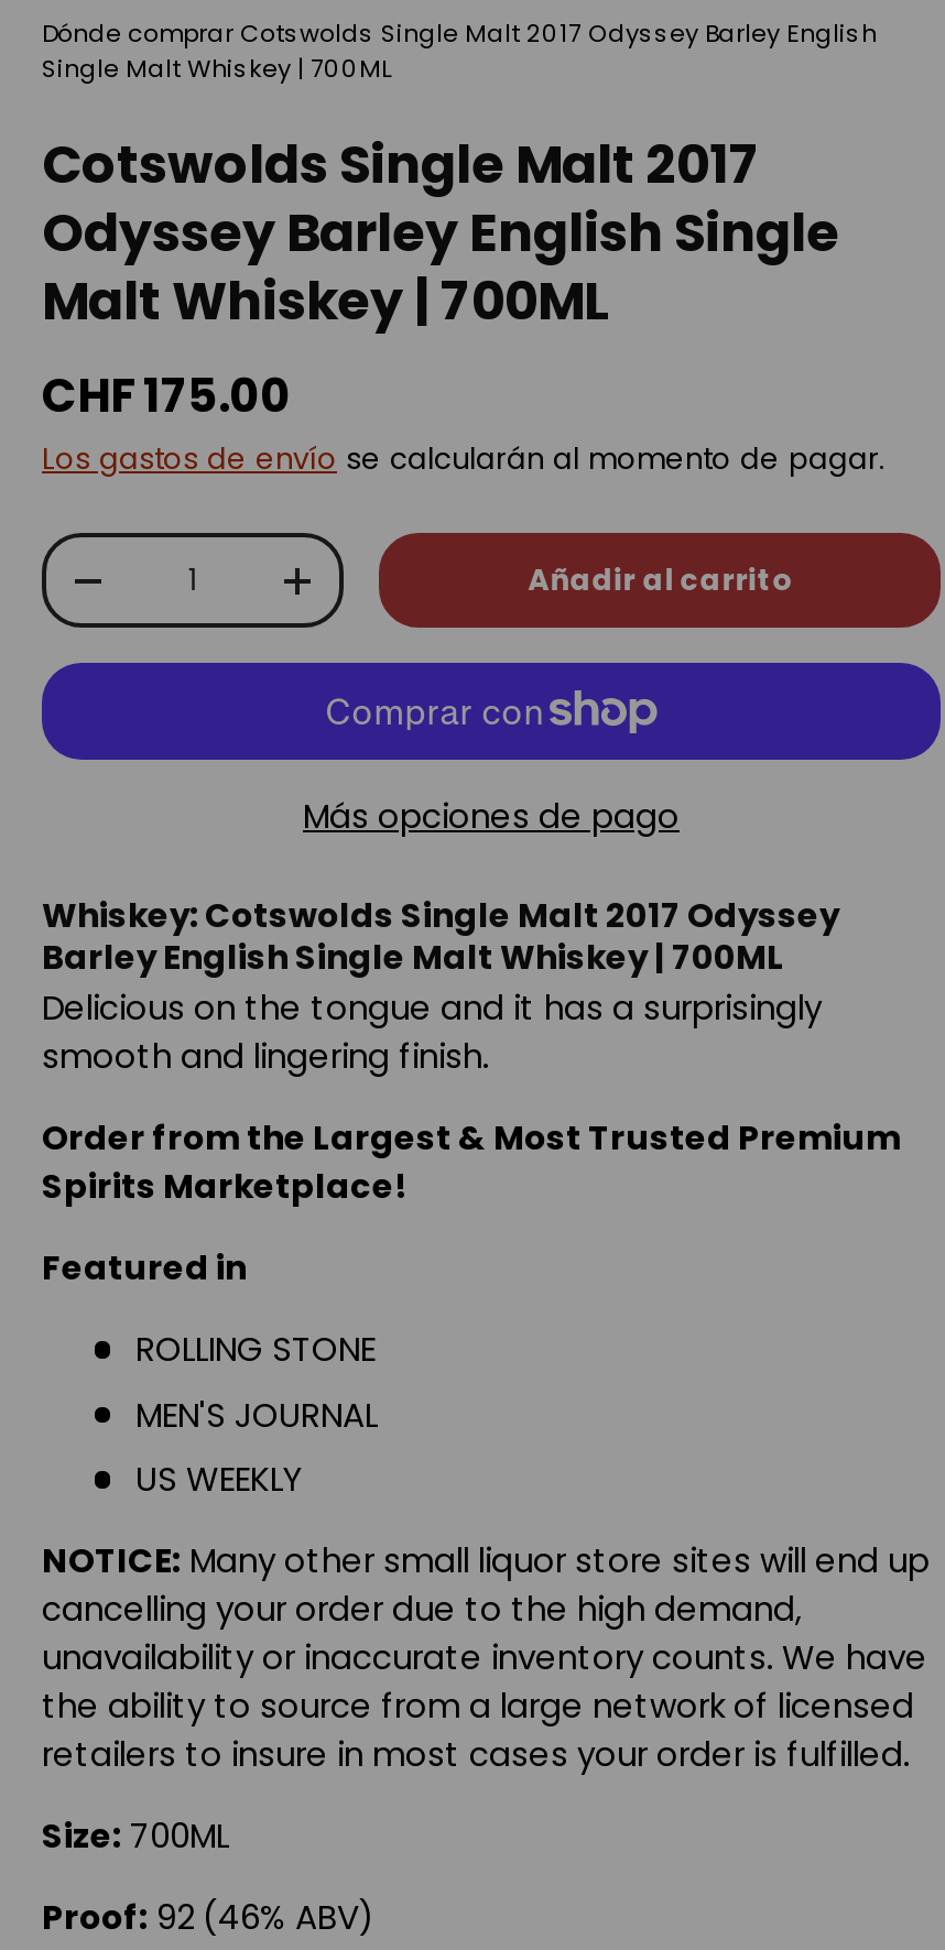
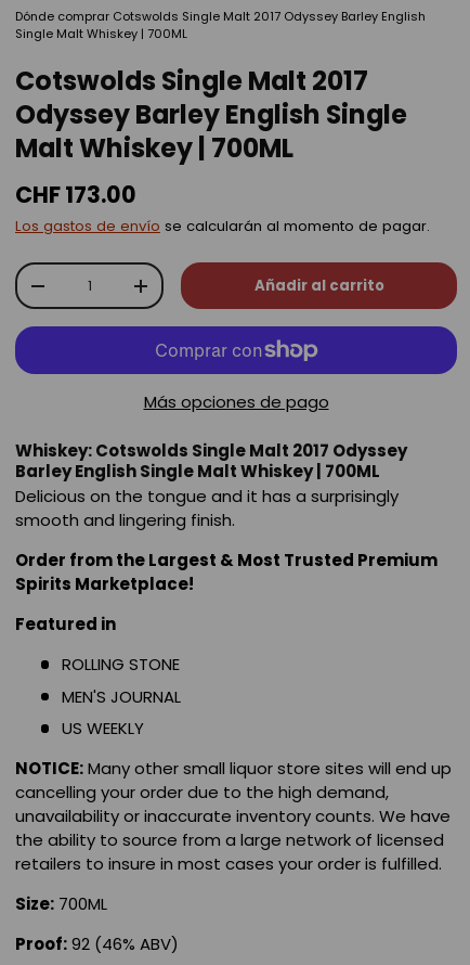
[42,363,291,427] CHF 175.00 -> [15,179,136,210] CHF 173.00

